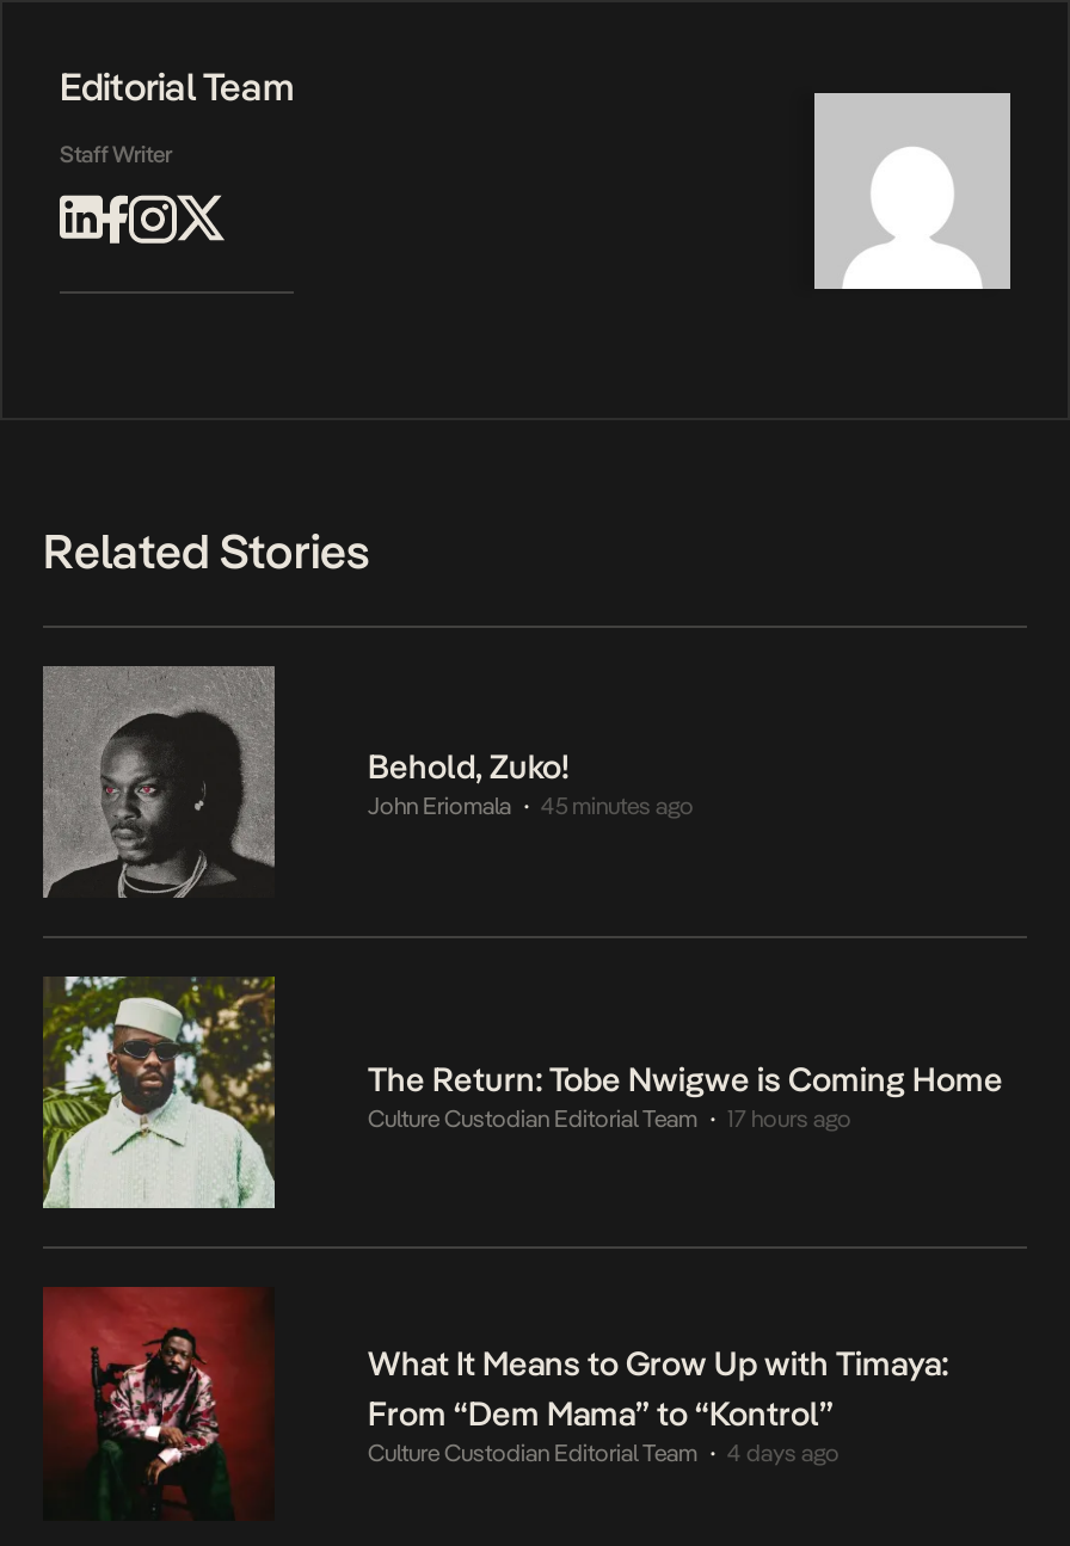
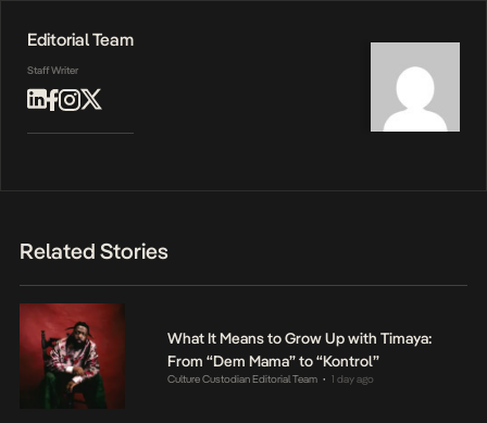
[41,666,694,900] [image] | Behold, Zuko! | John Eriomala | 45 minutes ago -> none
[41,974,1003,1213] [image] | The Return: Tobe Nwigwe is Coming Home | Culture Custodian Editorial Team | 17 hours ago -> none
[368,1441,840,1467] Culture Custodian Editorial Team 4 days ago -> [167,373,373,385] Culture Custodian Editorial Team 1 day ago

